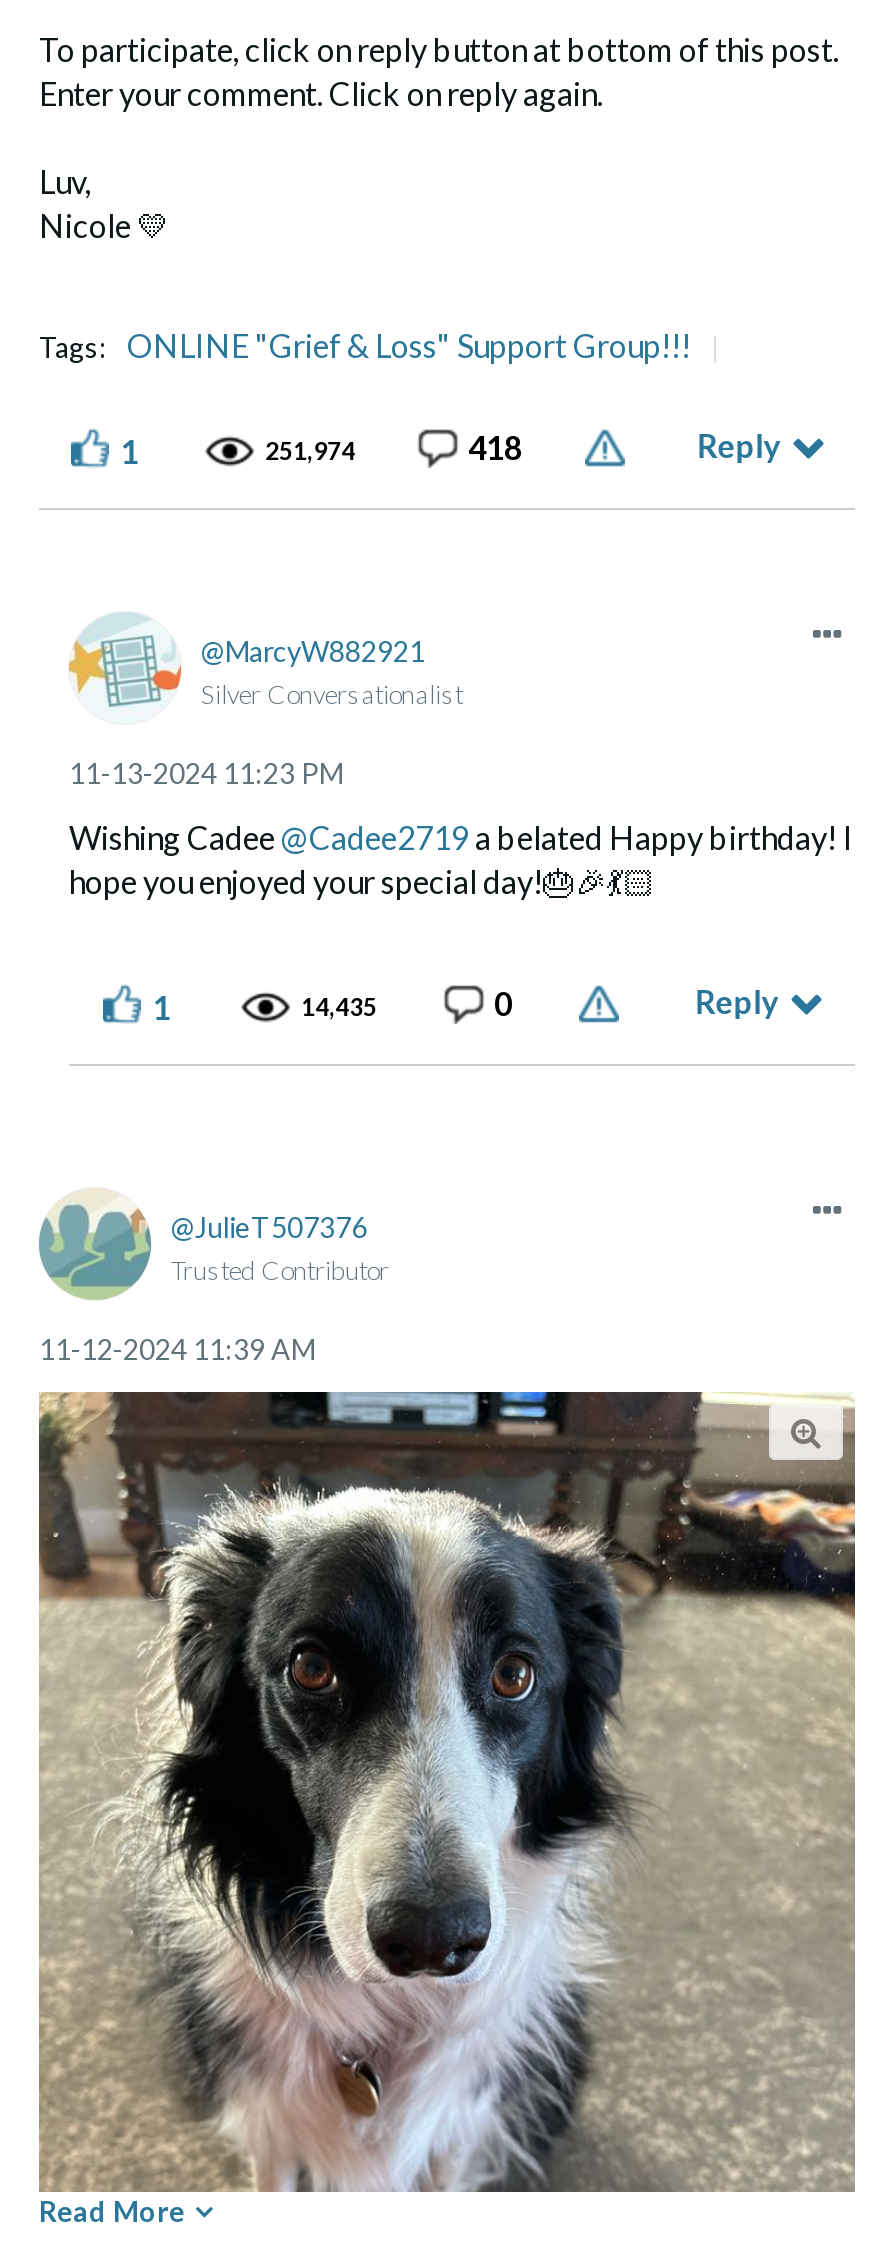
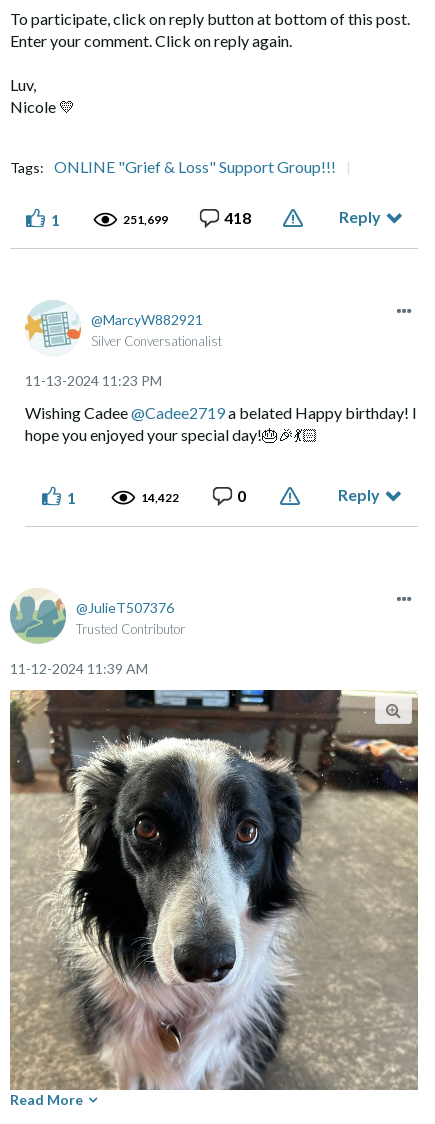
[265,435,355,465] 251,974 -> [123,212,168,227] 251,699
[301,991,377,1021] 14,435 -> [141,490,179,505] 14,422

